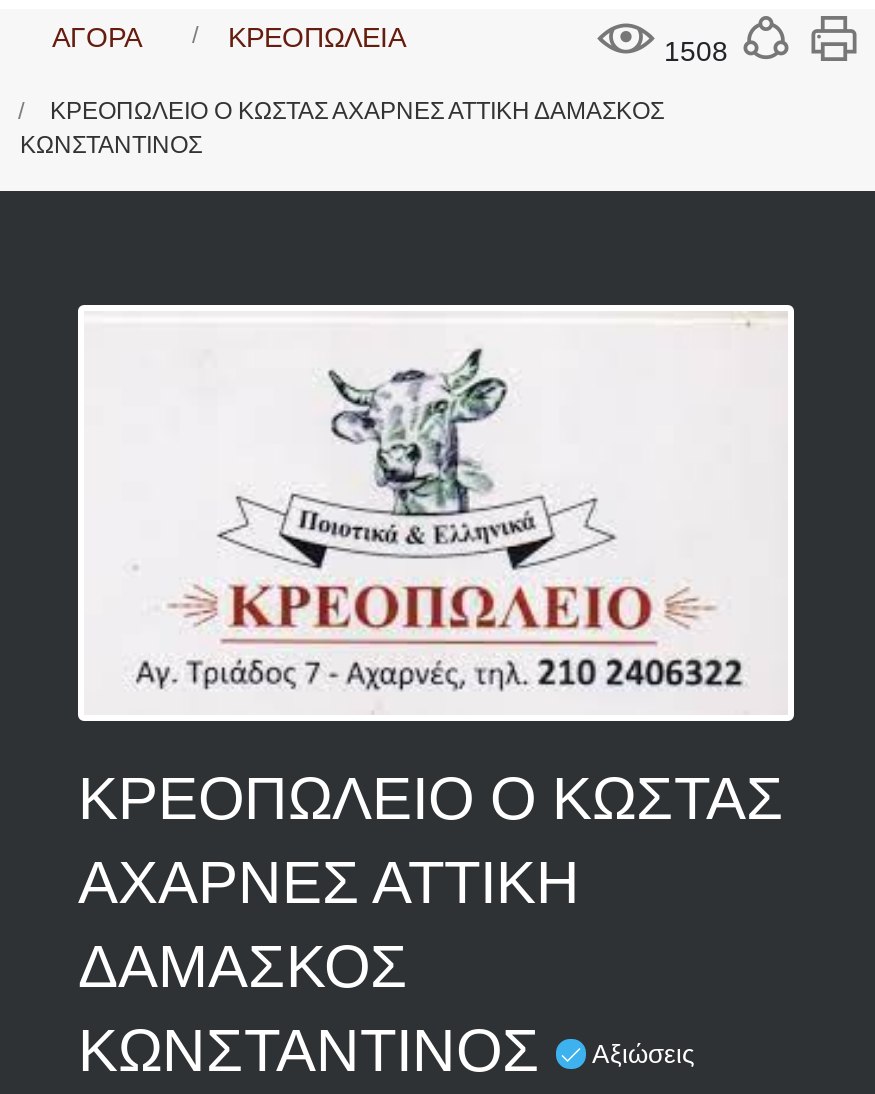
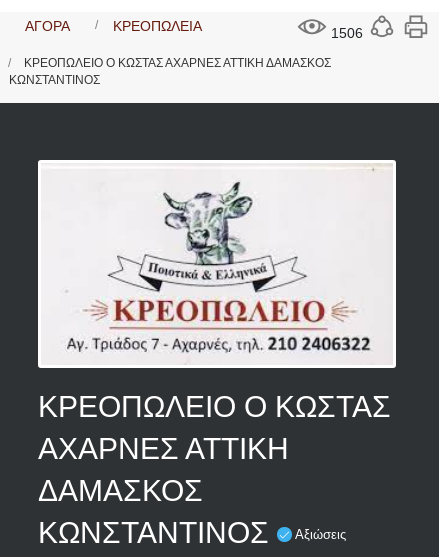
[664,35,728,67] 1508 -> [331,25,363,41] 1506

